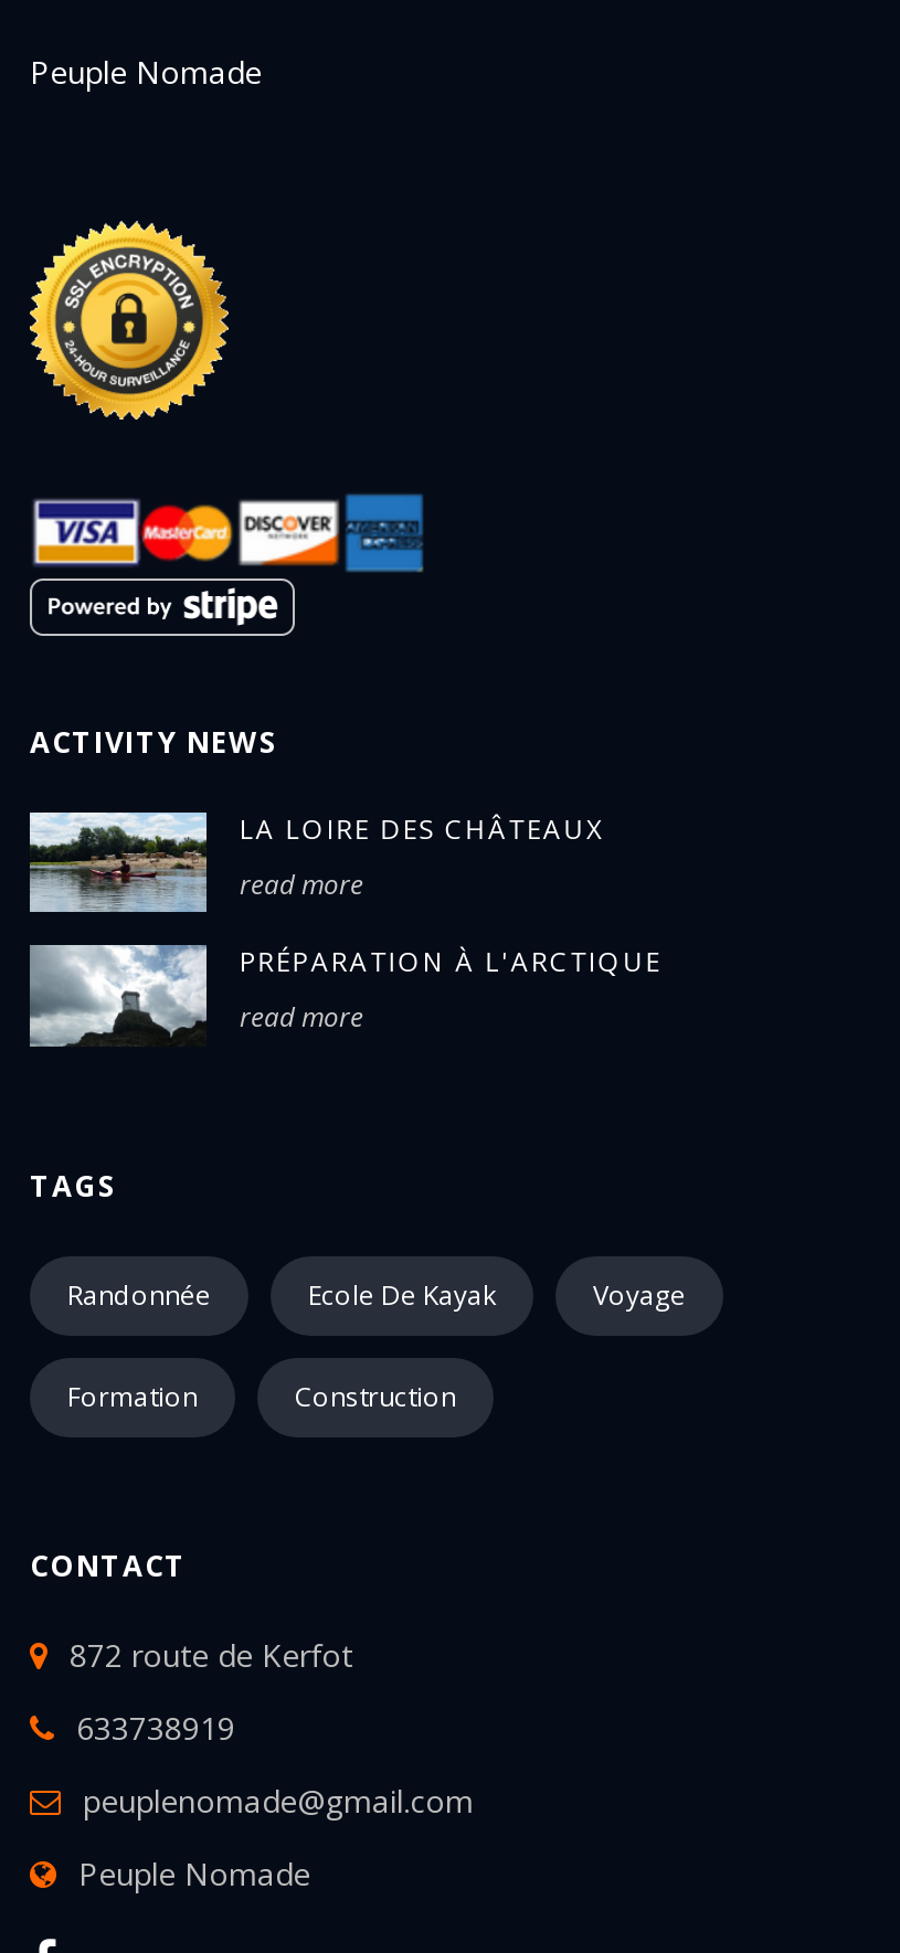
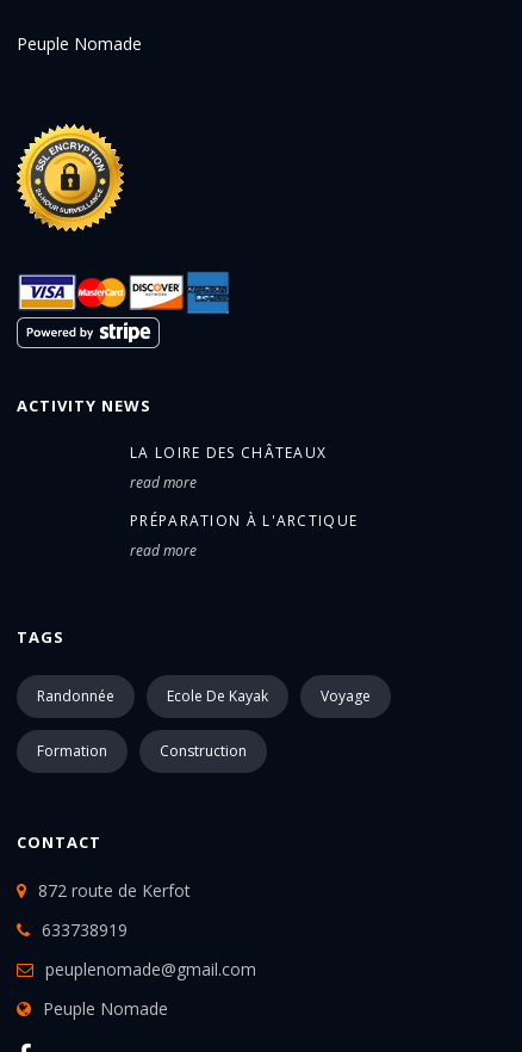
[28,810,209,914] [image] -> none
[28,943,209,1049] [image] -> none

